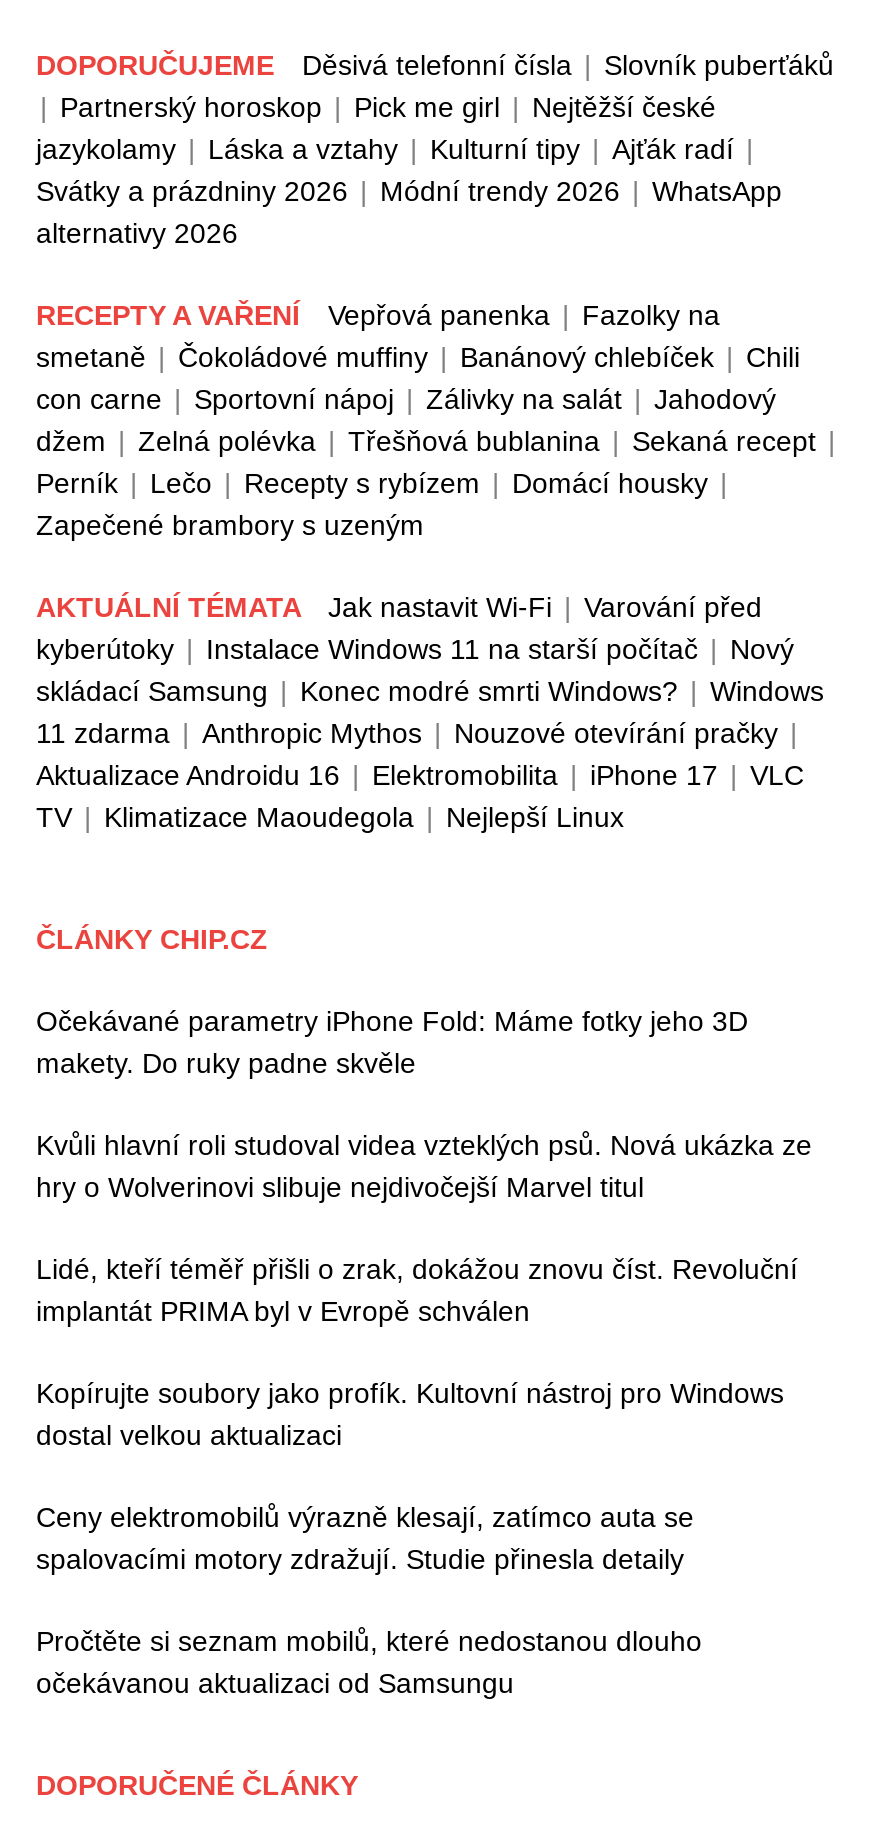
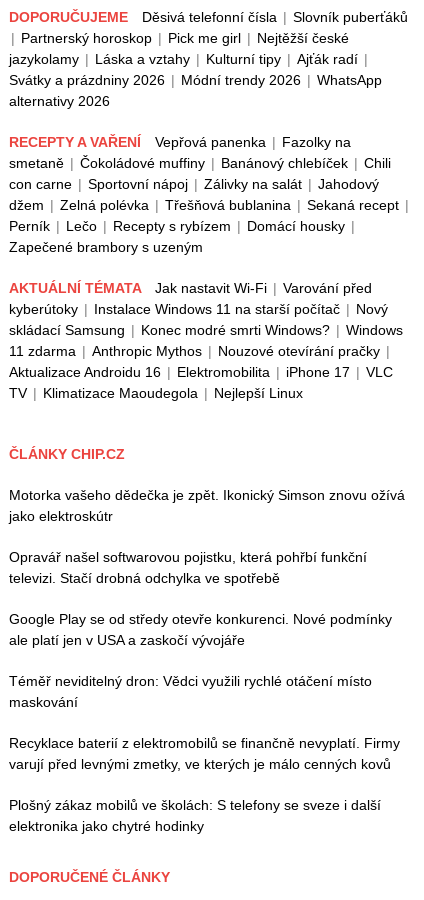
[36,1005,748,1079] Očekávané parametry iPhone Fold: Máme fotky jeho 3D | makety. Do ruky padne skvěle -> [9,487,405,524] Motorka vašeho dědečka je zpět. Ikonický Simson znovu ožívá | jako elektroskútr
[36,1129,812,1203] Kvůli hlavní roli studoval videa vzteklých psů. Nová ukázka ze | hry o Wolverinovi slibuje nejdivočejší Marvel titul -> [9,549,367,586] Opravář našel softwarovou pojistku, která pohřbí funkční | televizi. Stačí drobná odchylka ve spotřebě
[36,1253,798,1327] Lidé, kteří téměř přišli o zrak, dokážou znovu číst. Revoluční | implantát PRIMA byl v Evropě schválen -> [9,611,392,648] Google Play se od středy otevře konkurenci. Nové podmínky | ale platí jen v USA a zaskočí vývojáře
[36,1377,784,1451] Kopírujte soubory jako profík. Kultovní nástroj pro Windows | dostal velkou aktualizaci -> [9,673,372,710] Téměř neviditelný dron: Vědci využili rychlé otáčení místo | maskování
[36,1501,694,1575] Ceny elektromobilů výrazně klesají, zatímco auta se | spalovacími motory zdražují. Studie přinesla detaily -> [9,735,400,772] Recyklace baterií z elektromobilů se finančně nevyplatí. Firmy | varují před levnými zmetky, ve kterých je málo cenných kovů
[36,1625,702,1699] Pročtěte si seznam mobilů, které nedostanou dlouho | očekávanou aktualizaci od Samsungu -> [9,797,381,834] Plošný zákaz mobilů ve školách: S telefony se sveze i další | elektronika jako chytré hodinky

